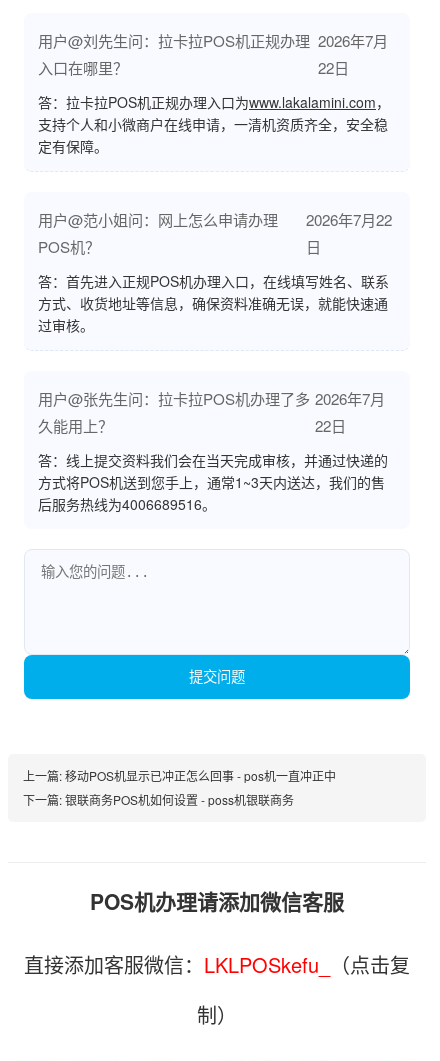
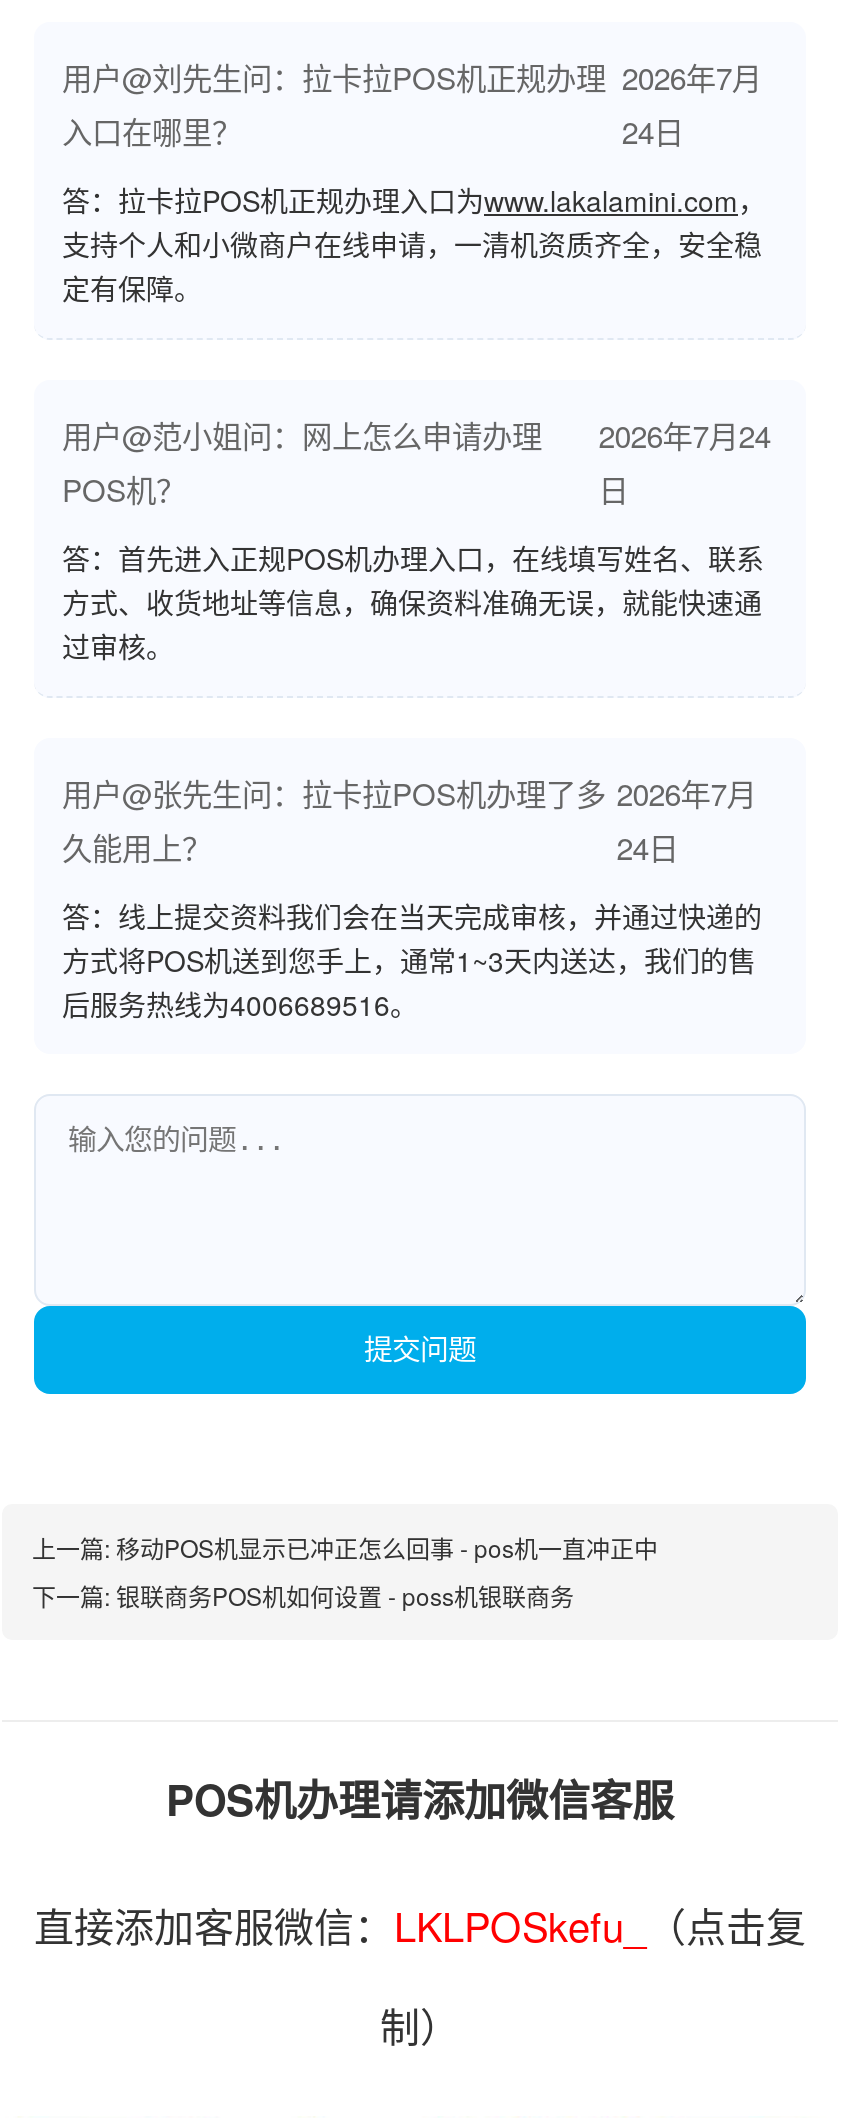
[318,57,349,78] 22日 -> [622,110,684,152] 24日
[38,209,392,230] 用户@范小姐问：网上怎么申请办理 2026年7月22 -> [62,414,771,456] 用户@范小姐问：网上怎么申请办理 2026年7月24
[315,415,346,436] 22日 -> [617,826,679,868] 24日

